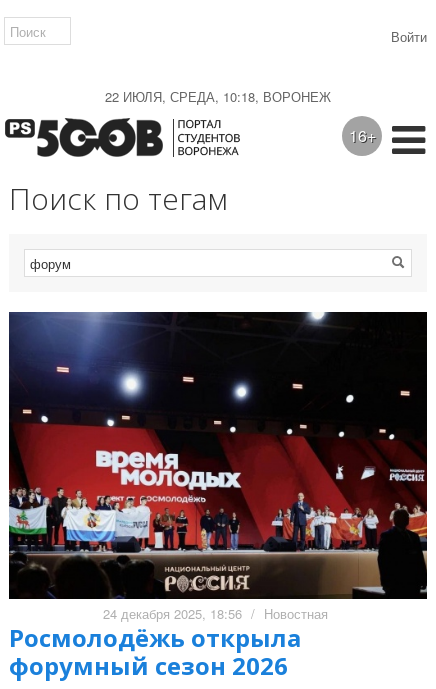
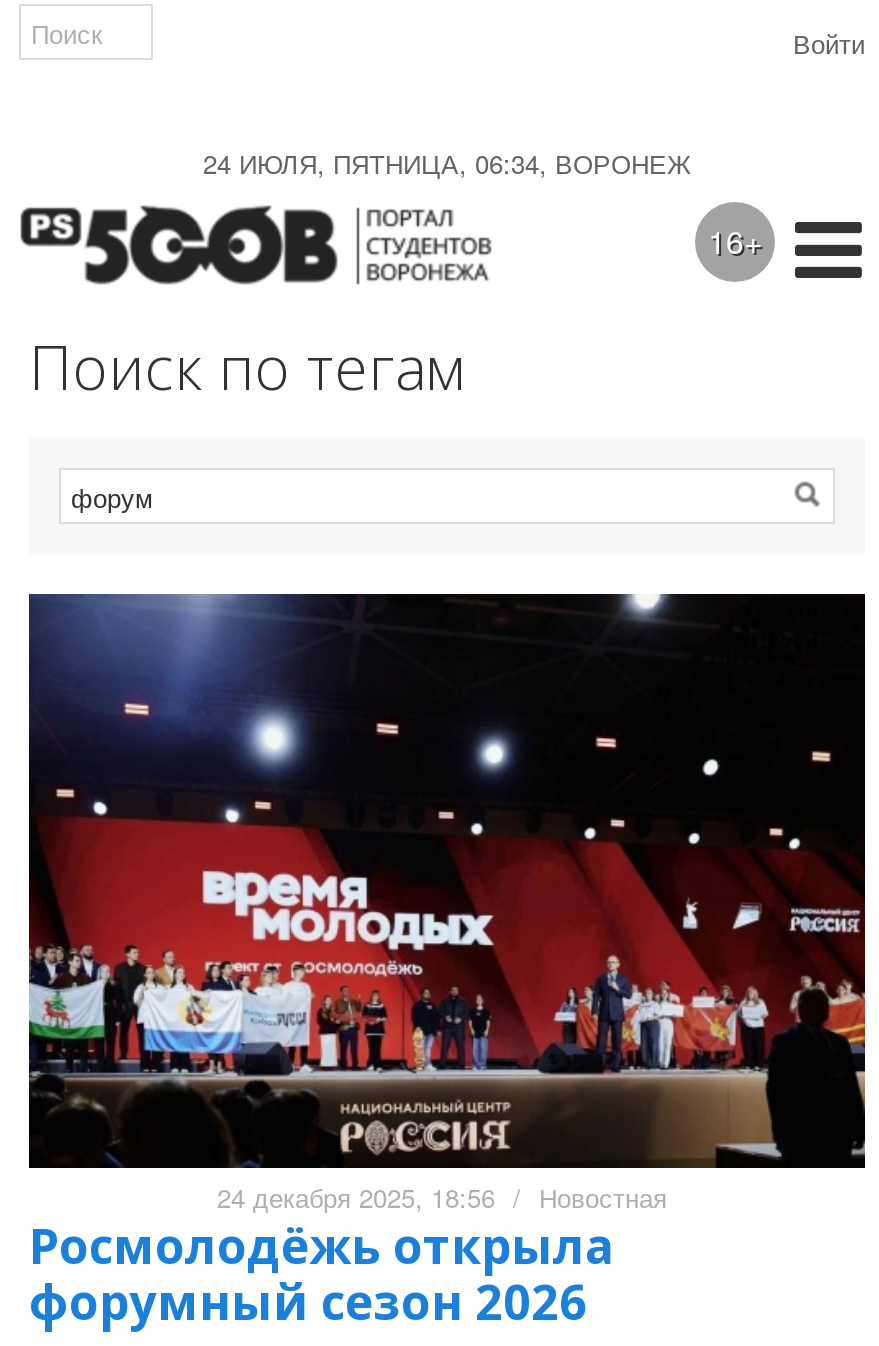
[105,87,331,106] 22 ИЮЛЯ, СРЕДА, 10:18, ВОРОНЕЖ -> [203,144,691,182] 24 ИЮЛЯ, ПЯТНИЦА, 06:34, ВОРОНЕЖ

